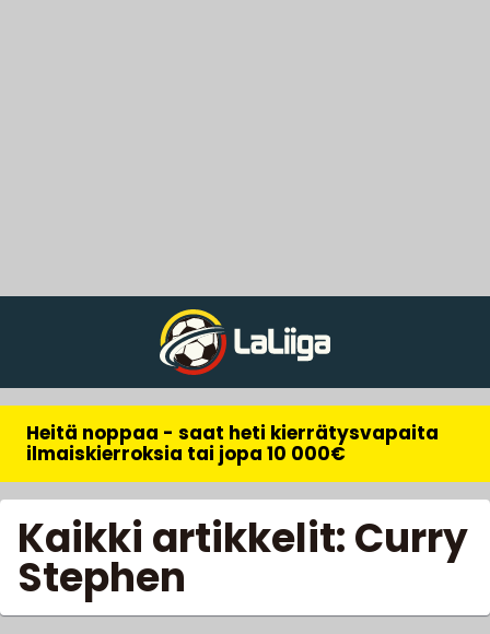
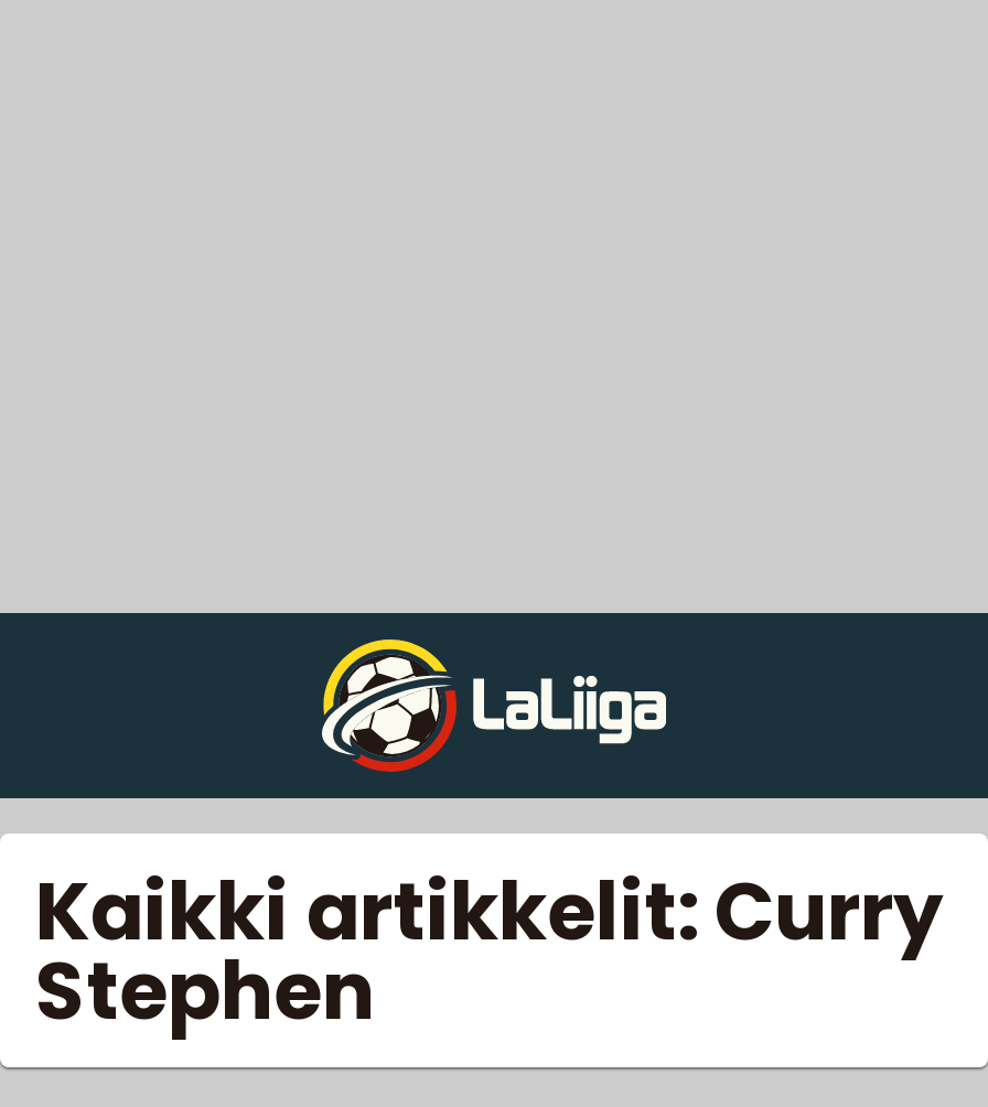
[26,420,439,467] Heitä noppaa - saat heti kierrätysvapaita | ilmaiskierroksia tai jopa 10 000€ -> none

